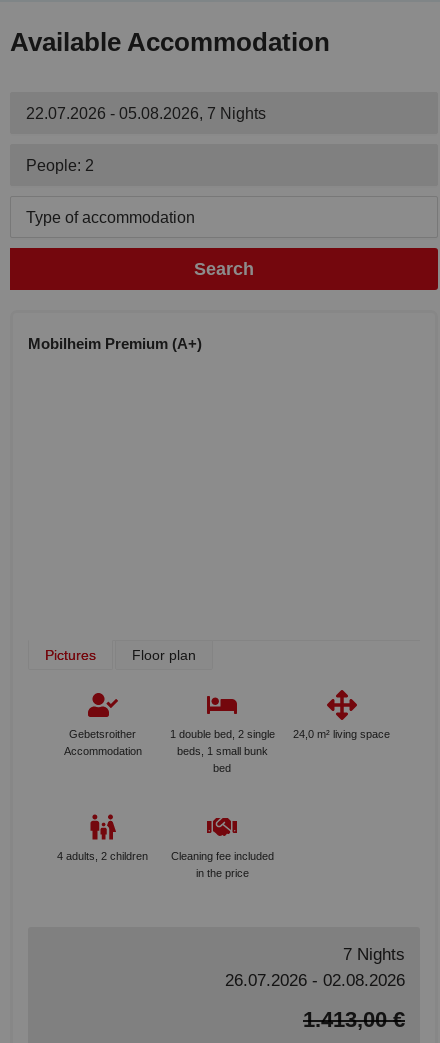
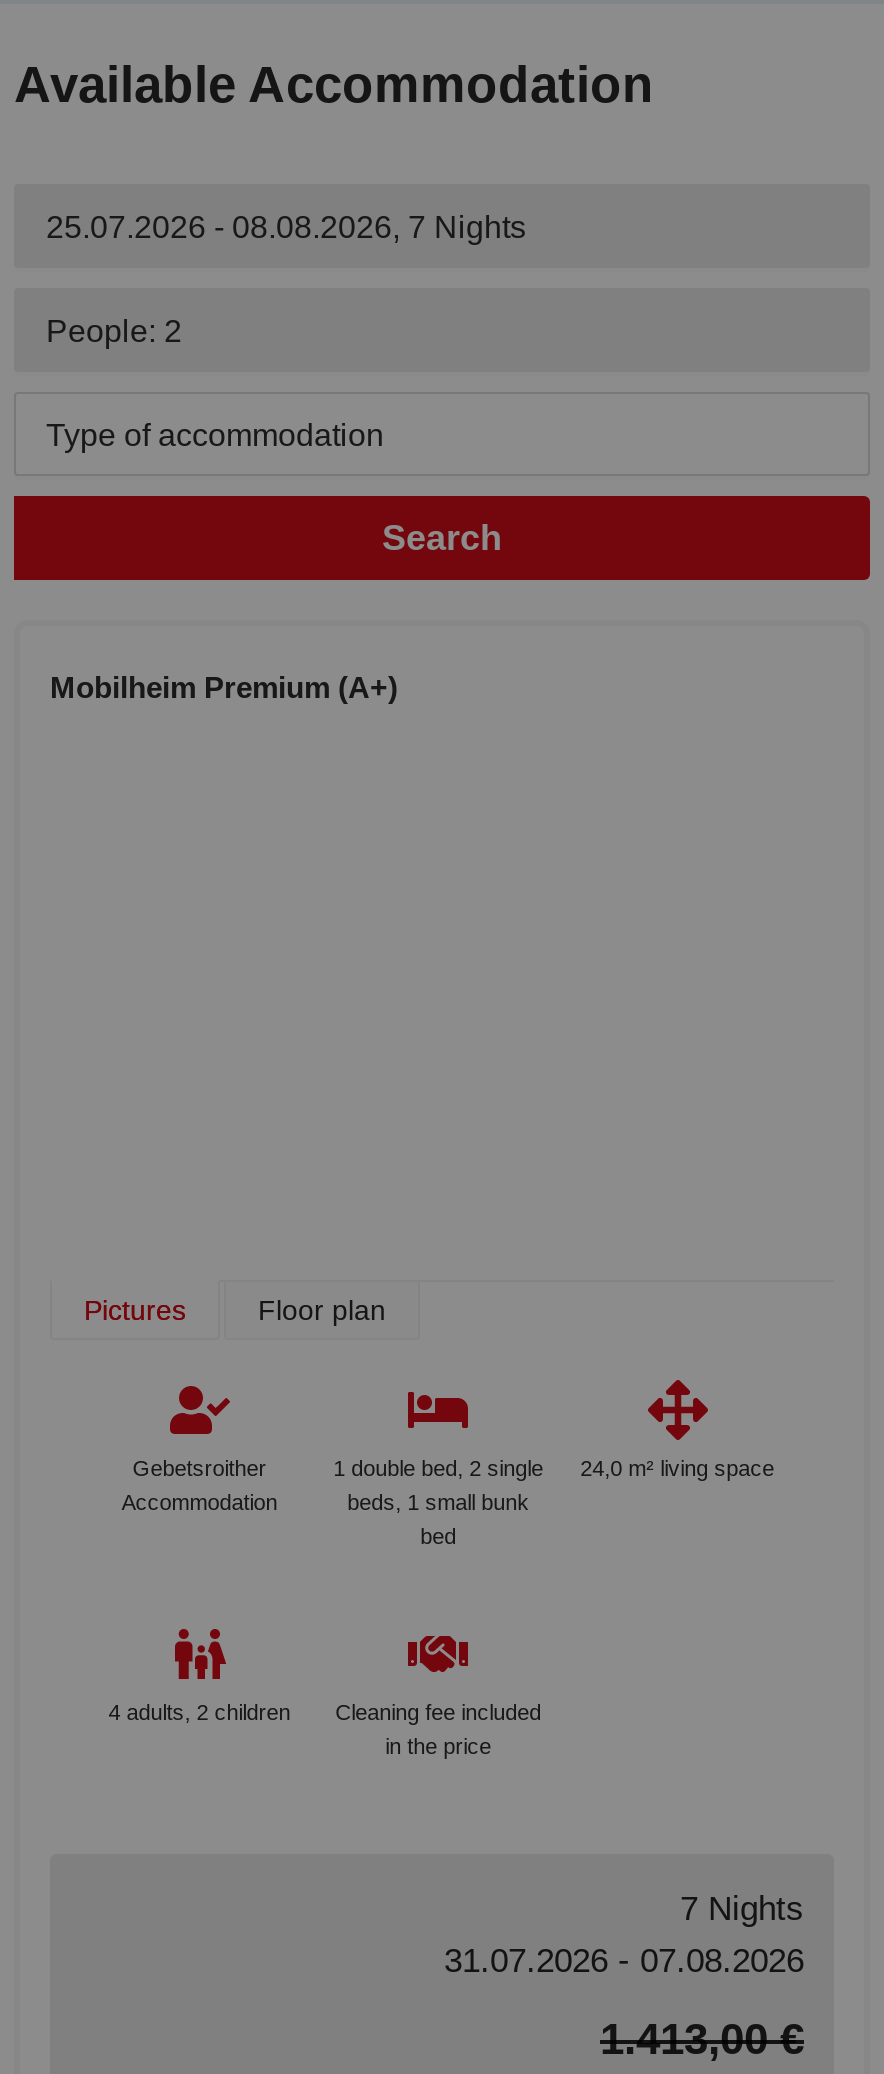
[26,104,266,121] 22.07.2026 - 05.08.2026, 7 Nights -> [46,209,526,243] 25.07.2026 - 08.08.2026, 7 Nights
[225,971,405,990] 26.07.2026 - 02.08.2026 -> [444,1942,804,1980] 31.07.2026 - 07.08.2026

